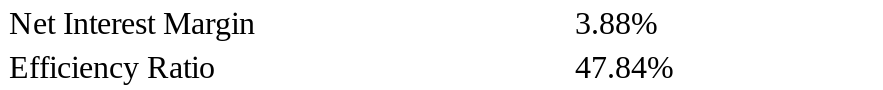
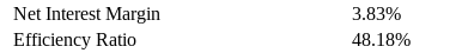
[575,7,657,41] 3.88% -> [352,4,401,24] 3.83%
[575,51,673,85] 47.84% -> [352,30,411,50] 48.18%

